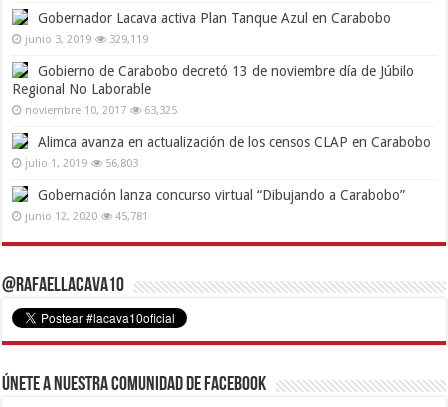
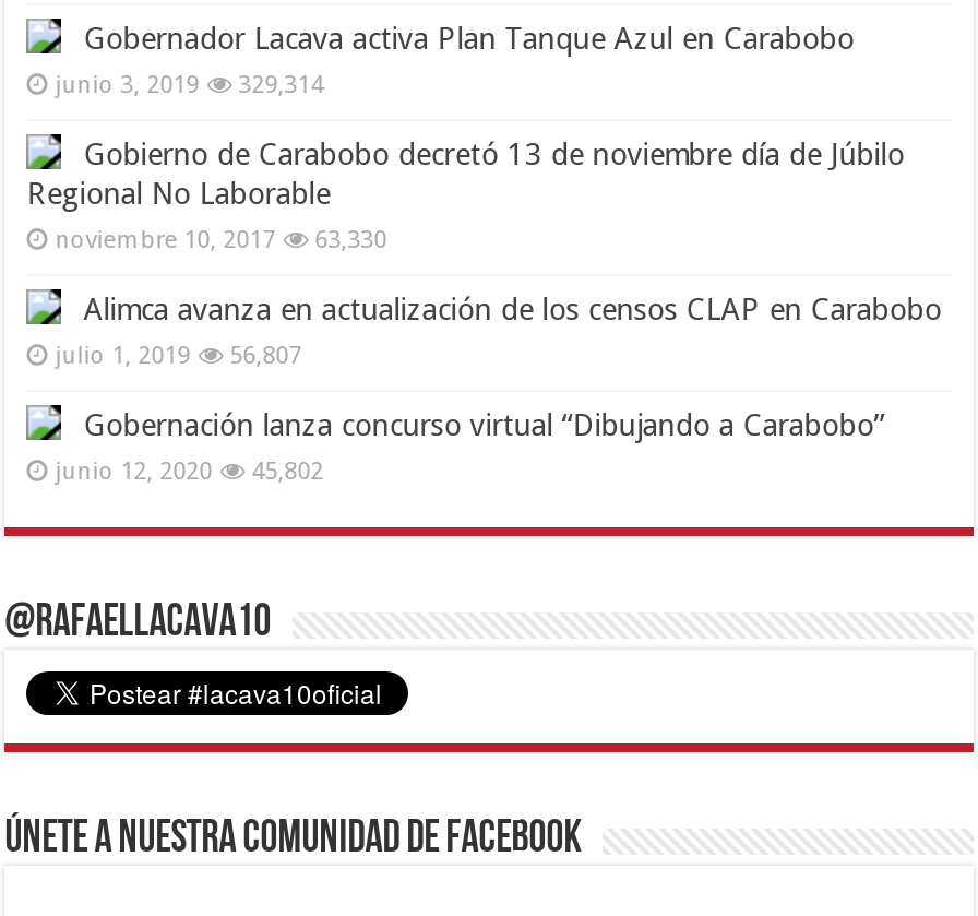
[25,33,148,46] junio 3, 2019 329,119 -> [55,72,324,100] junio 3, 2019 329,314
[25,104,177,117] noviembre 10, 2017 63,325 -> [55,227,387,255] noviembre 10, 2017 63,330
[25,157,138,170] julio 1, 2019 56,803 -> [55,342,302,371] julio 1, 2019 56,807
[25,210,148,223] junio 12, 2020 45,781 -> [55,458,324,486] junio 12, 2020 45,802

